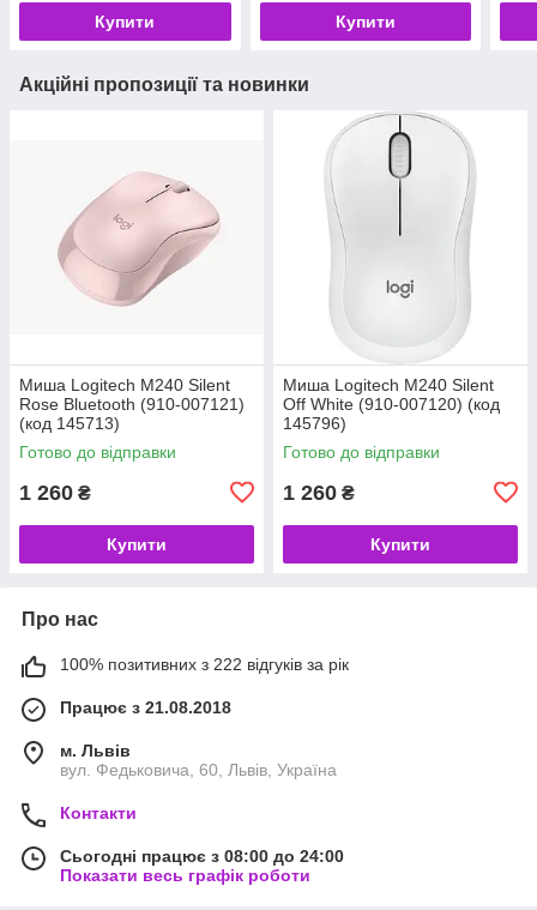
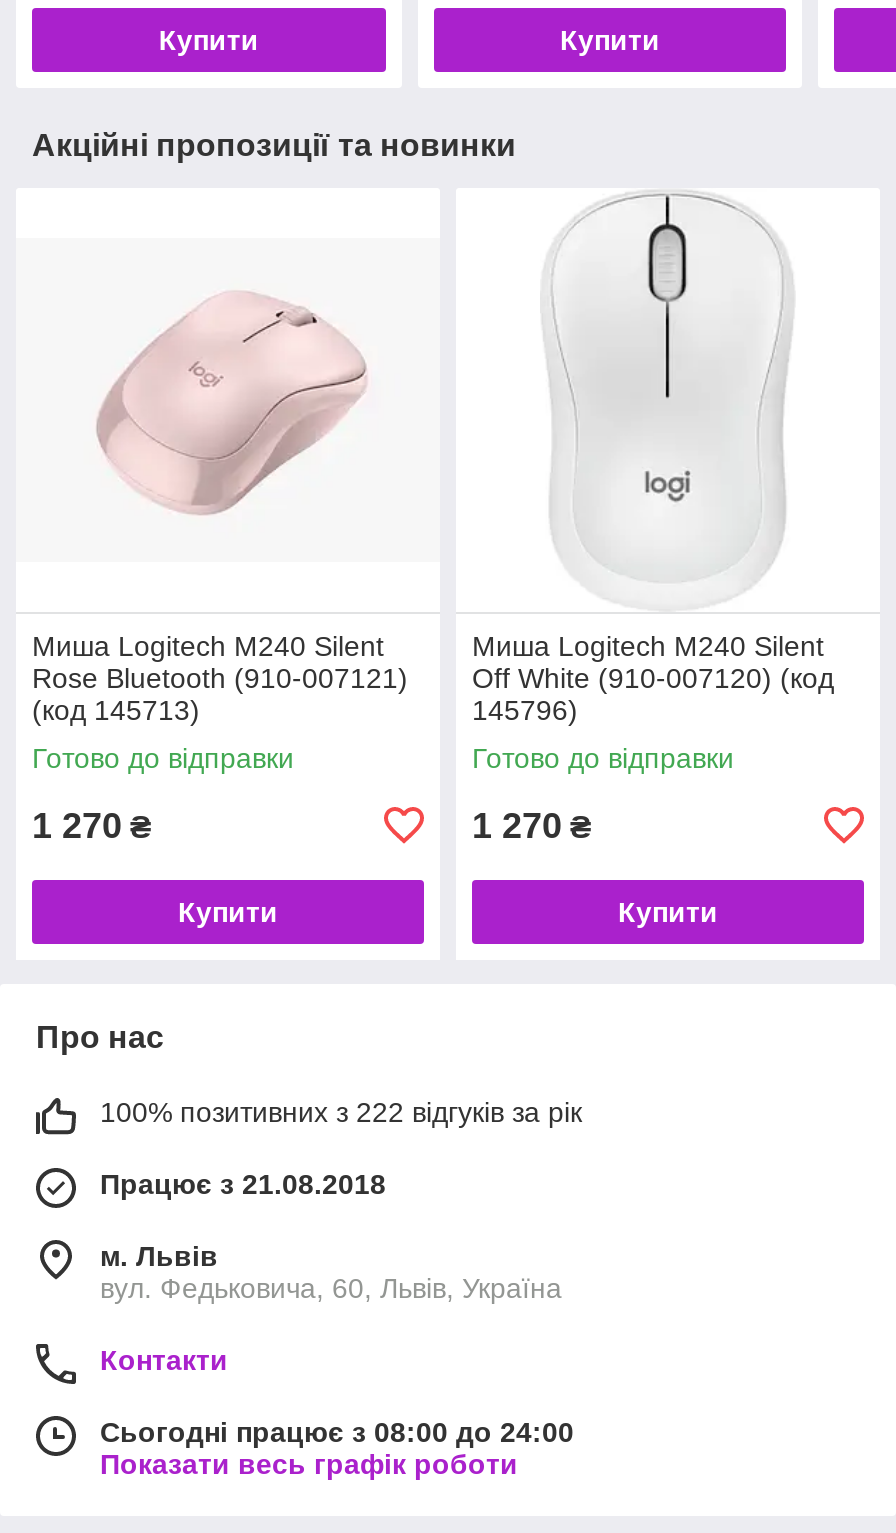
[19,481,91,505] 1 260 ₴ -> [32,806,152,846] 1 270 ₴
[283,481,355,505] 1 260 ₴ -> [472,806,592,846] 1 270 ₴

